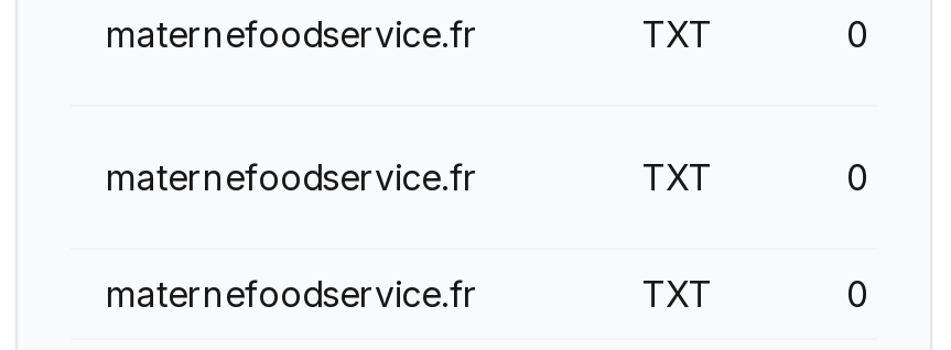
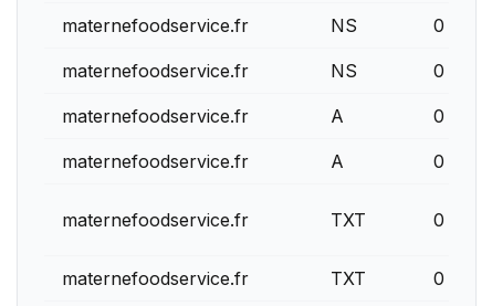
[641,12,712,56] TXT -> [62,14,444,172] NS | 0 | maternefoodservice.fr | NS | 0 | maternefoodservice.fr | A | 0 | maternefoodservice.fr | A

